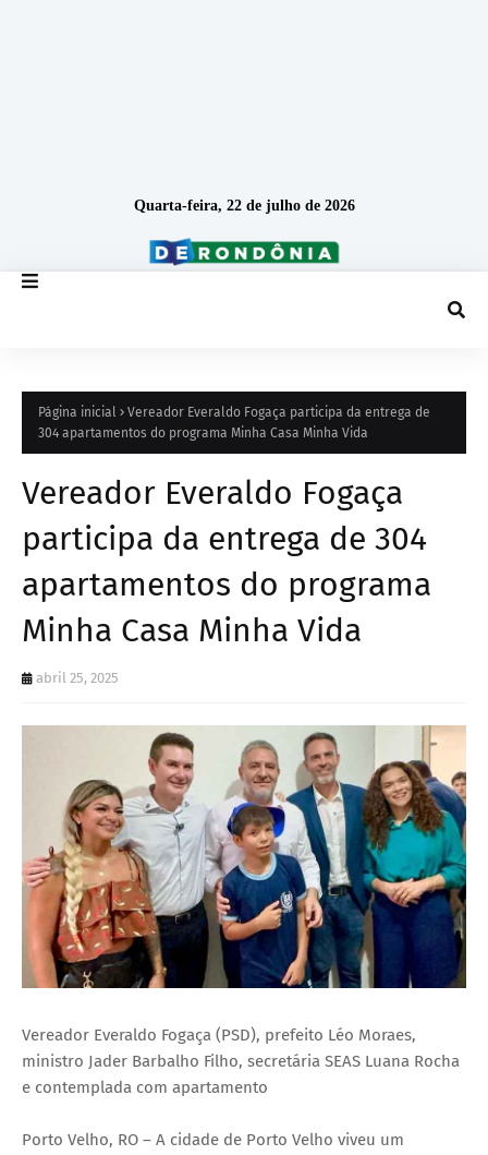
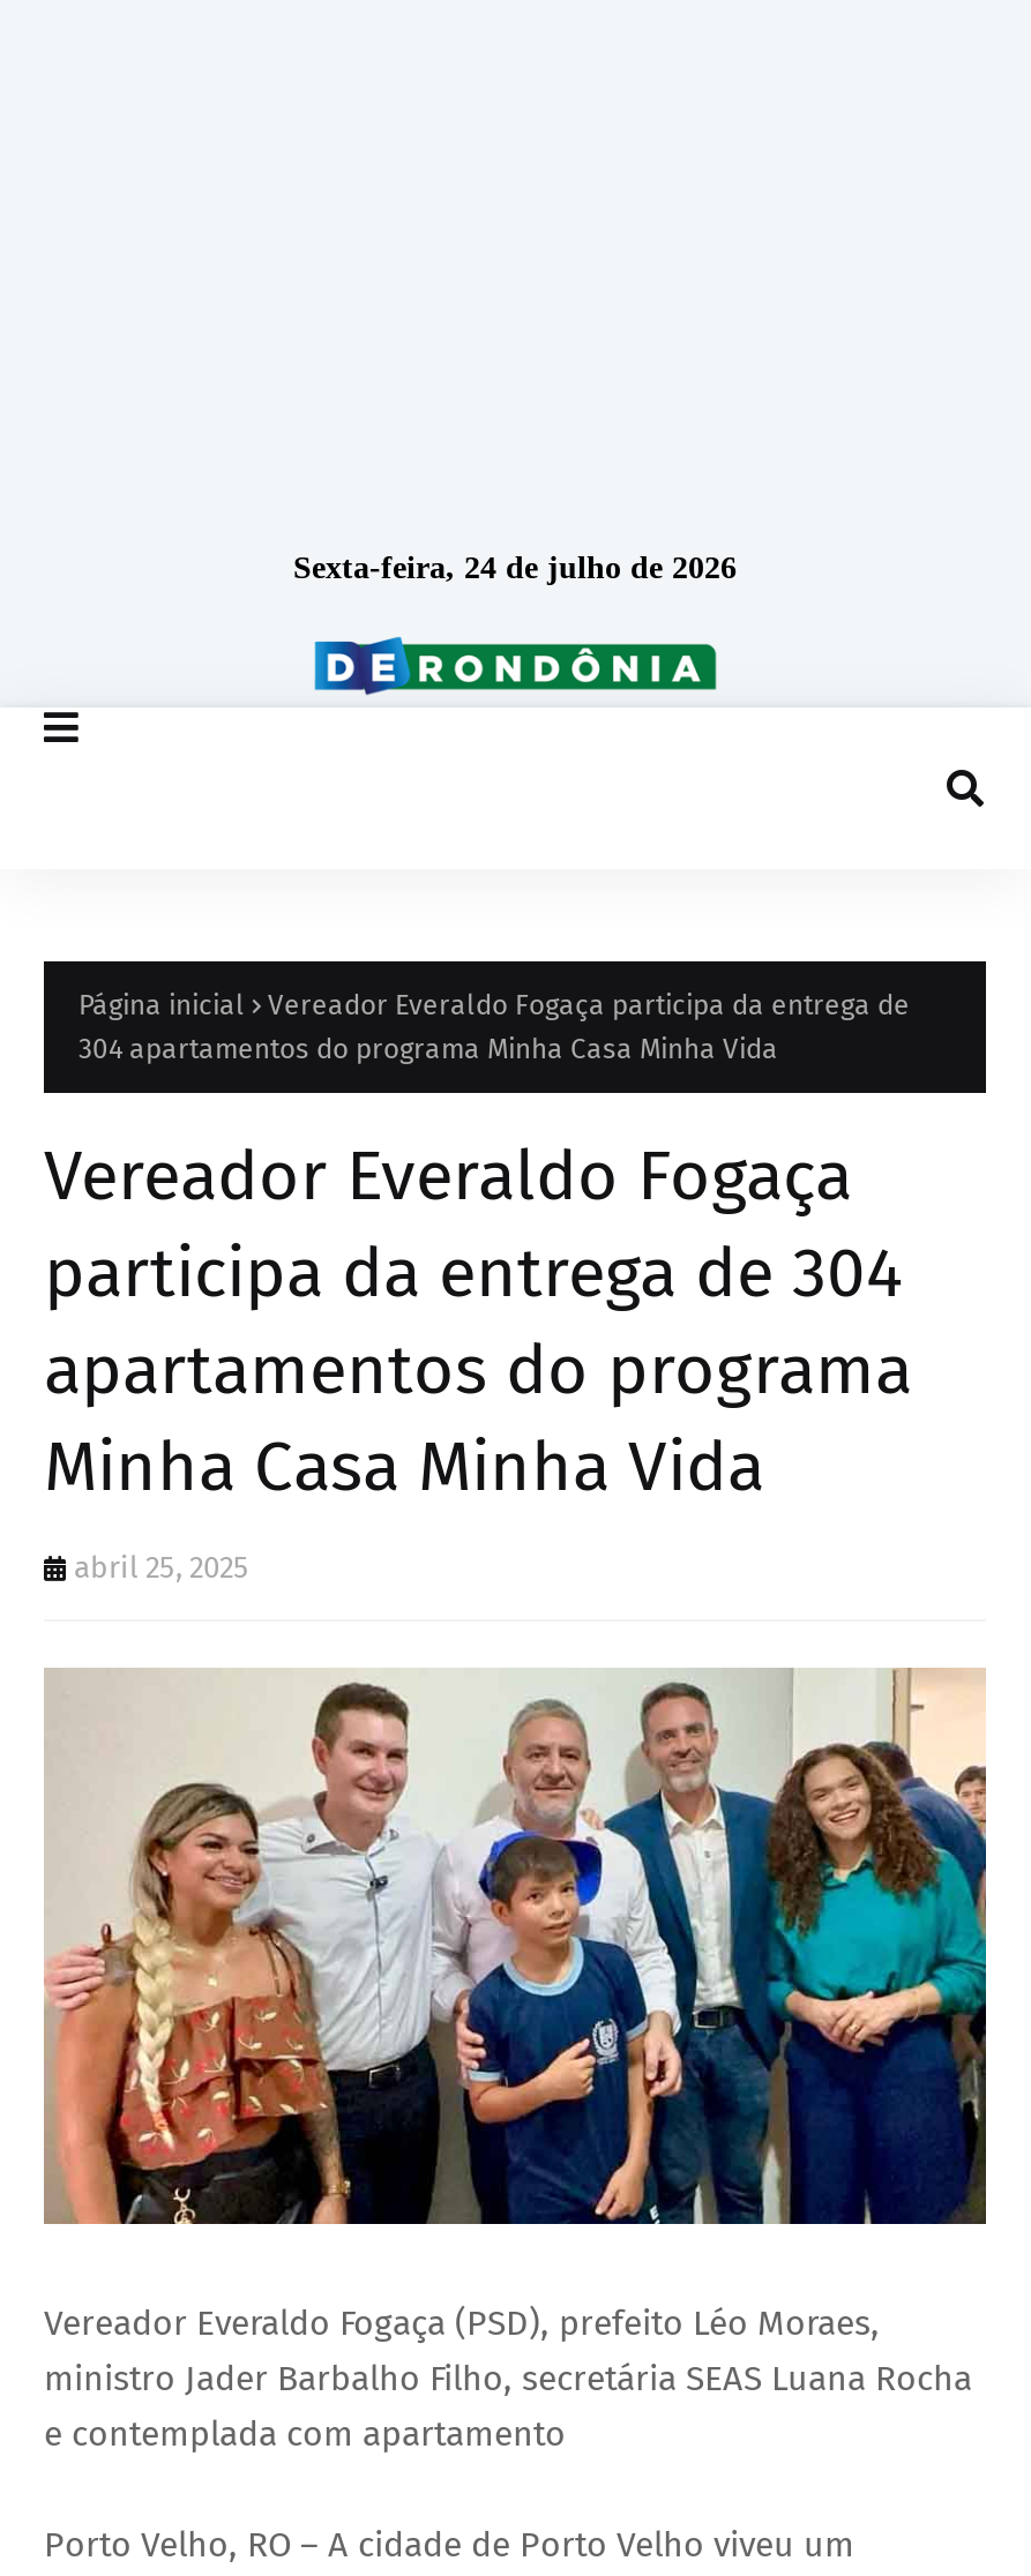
[133,197,355,214] Quarta-feira, 22 de julho de 2026 -> [293,551,737,585] Sexta-feira, 24 de julho de 2026

